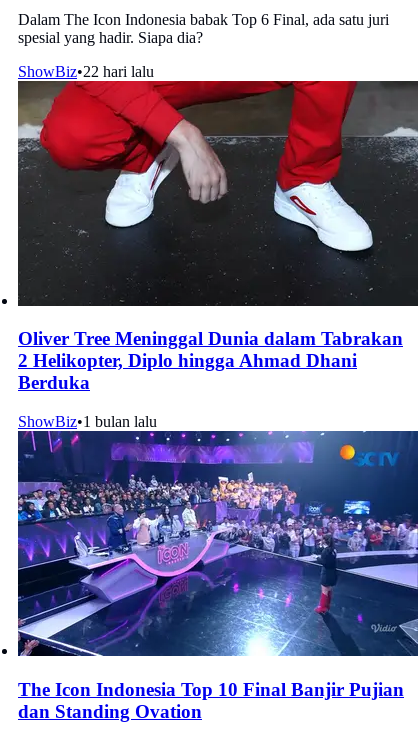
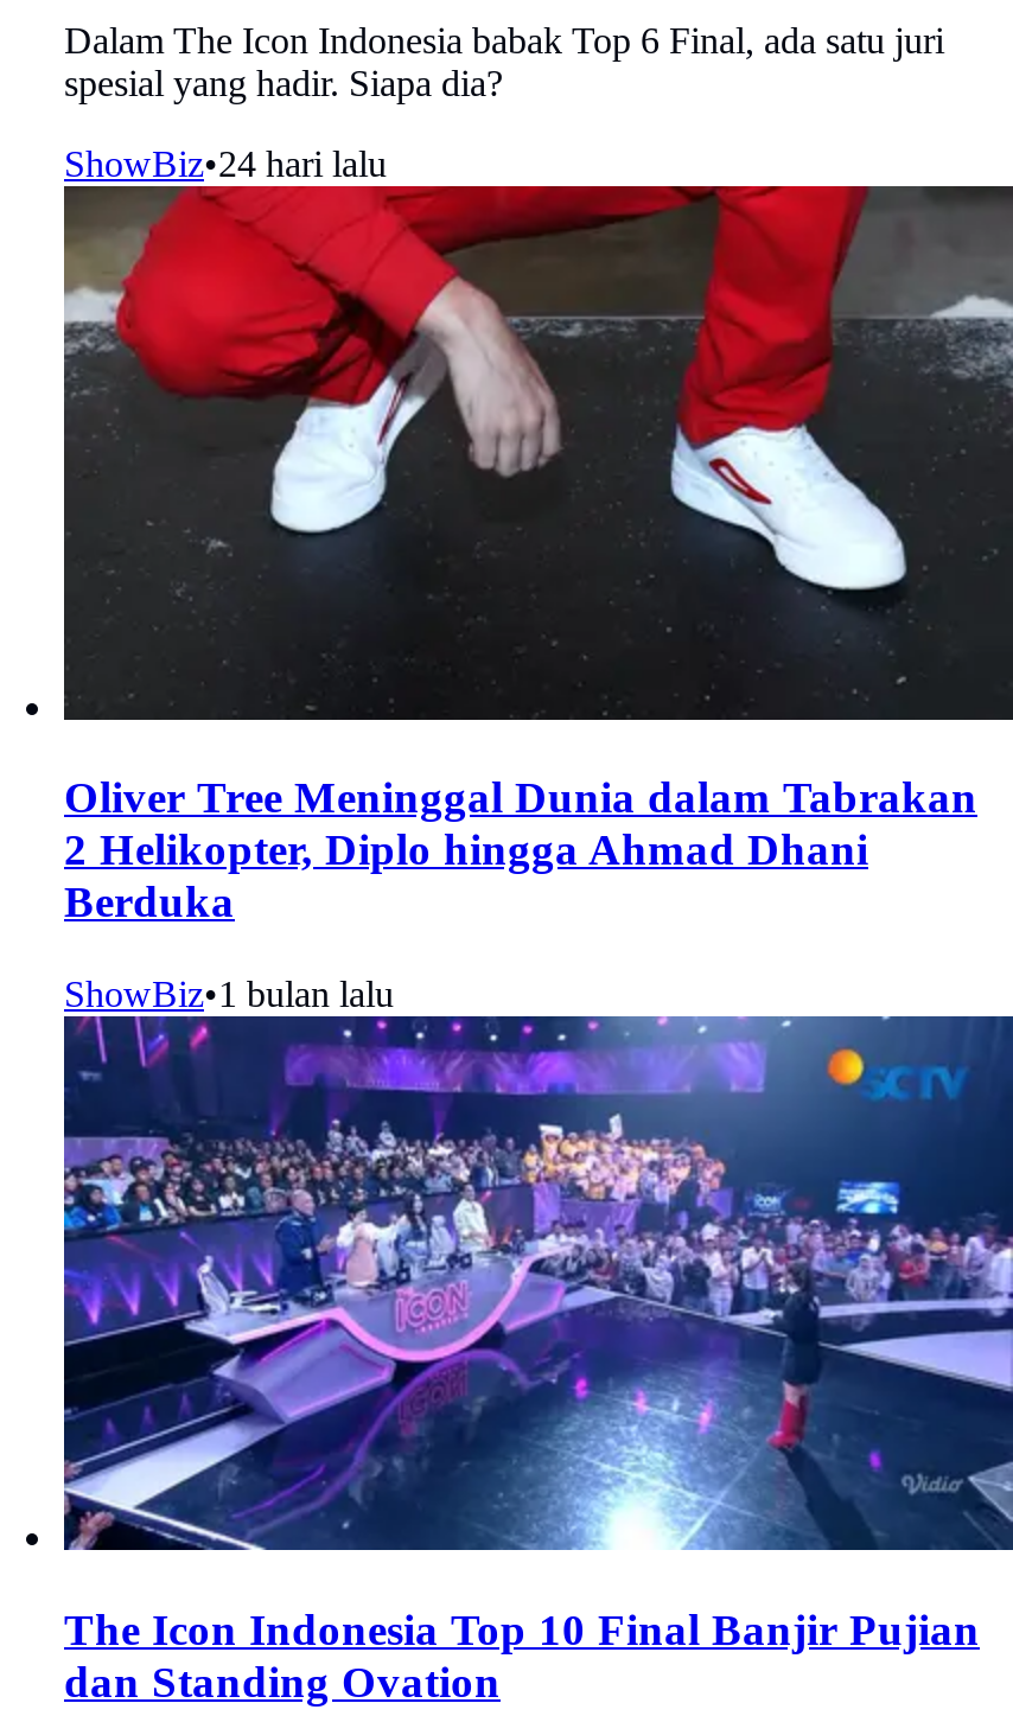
[18,63,154,80] ShowBiz•22 hari lalu -> [64,143,387,183] ShowBiz•24 hari lalu

